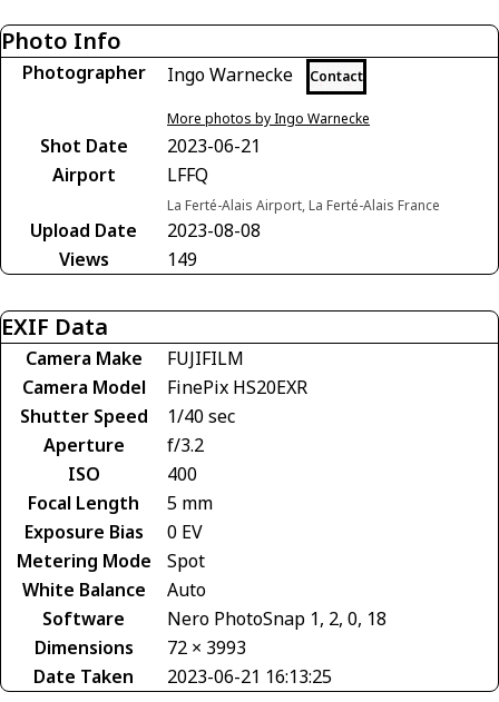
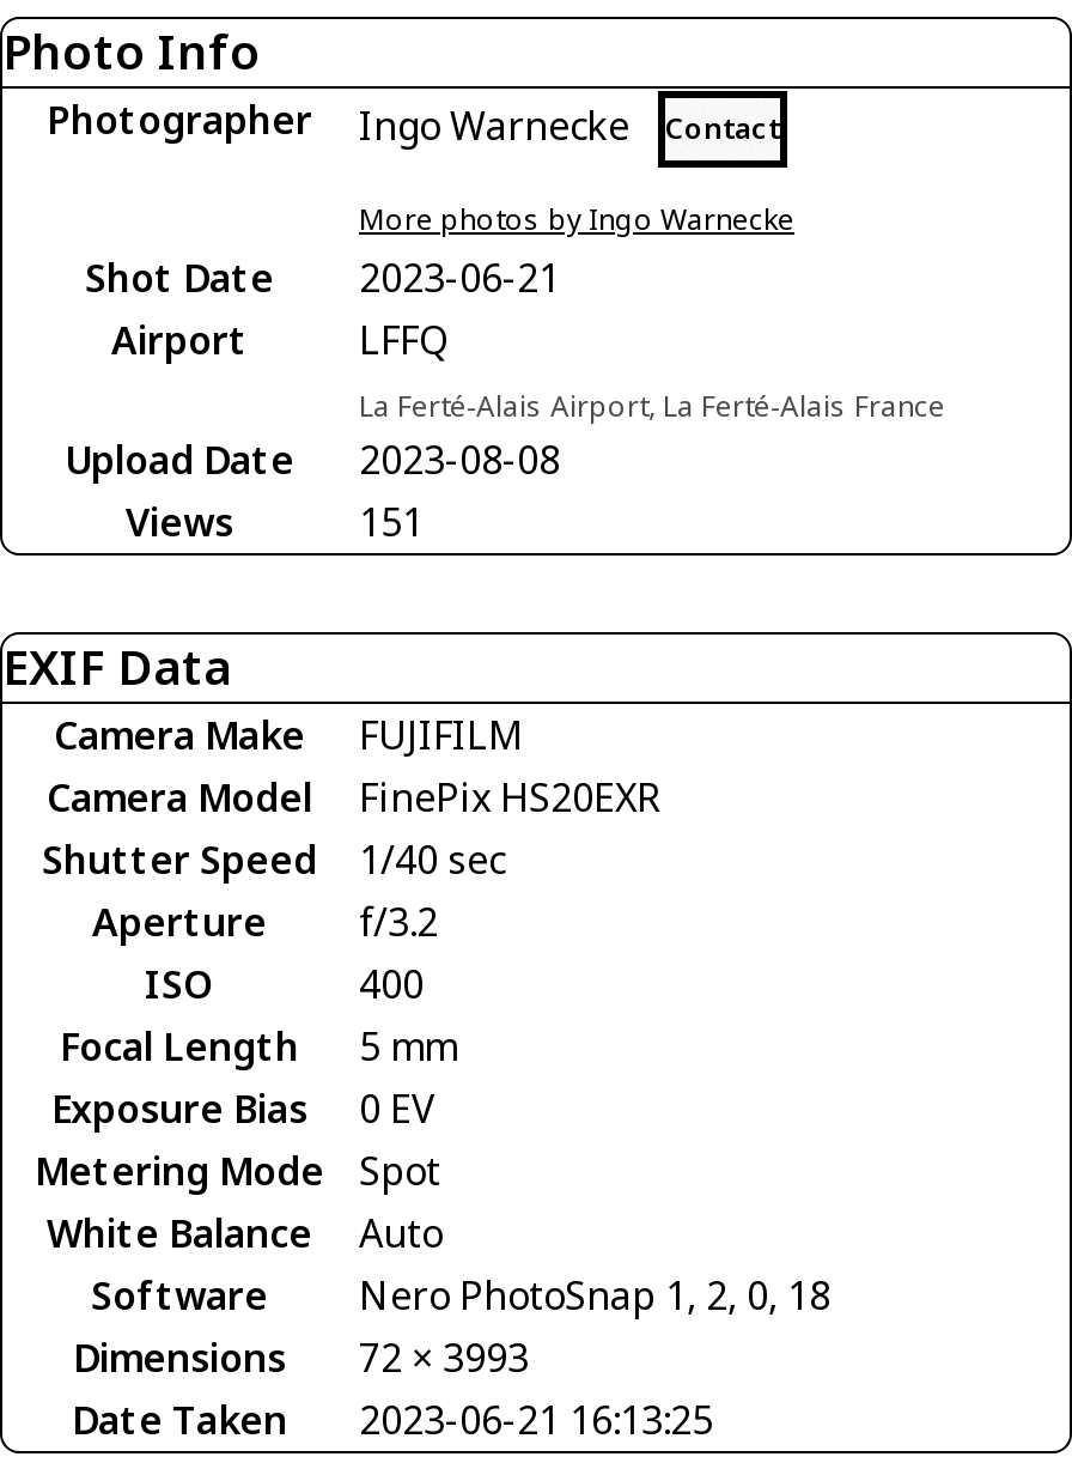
[167,247,197,272] 149 -> [359,496,424,549] 151

